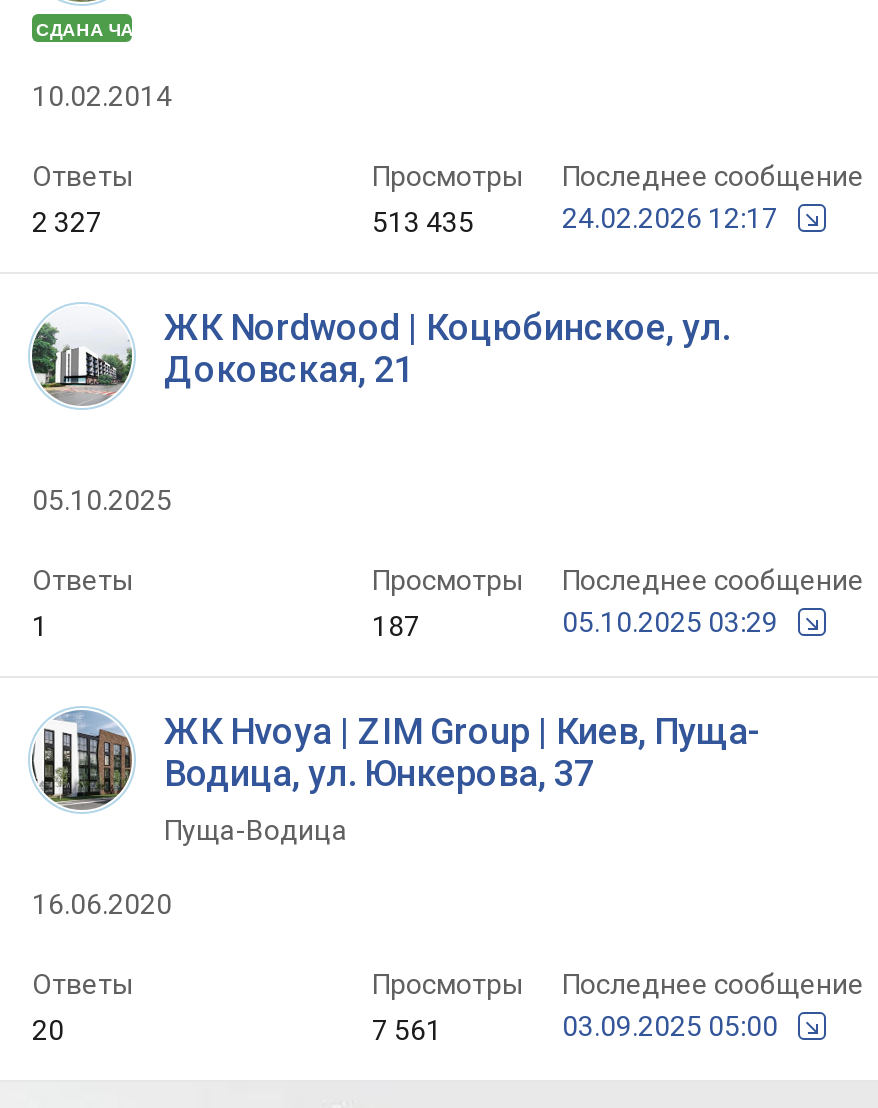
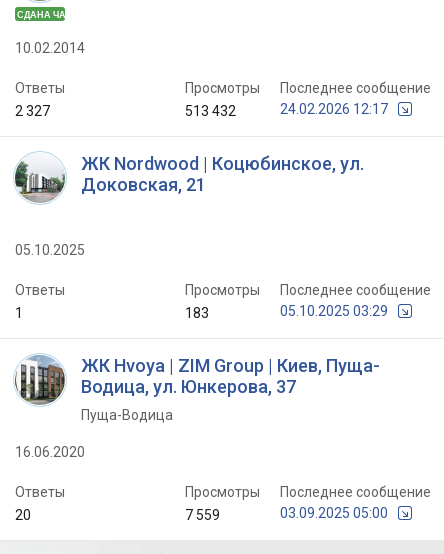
[372,206,474,238] 513 435 -> [185,103,236,119] 513 432
[372,610,420,642] 187 -> [185,305,209,321] 183
[372,1014,442,1046] 7 561 -> [185,507,220,523] 7 559

